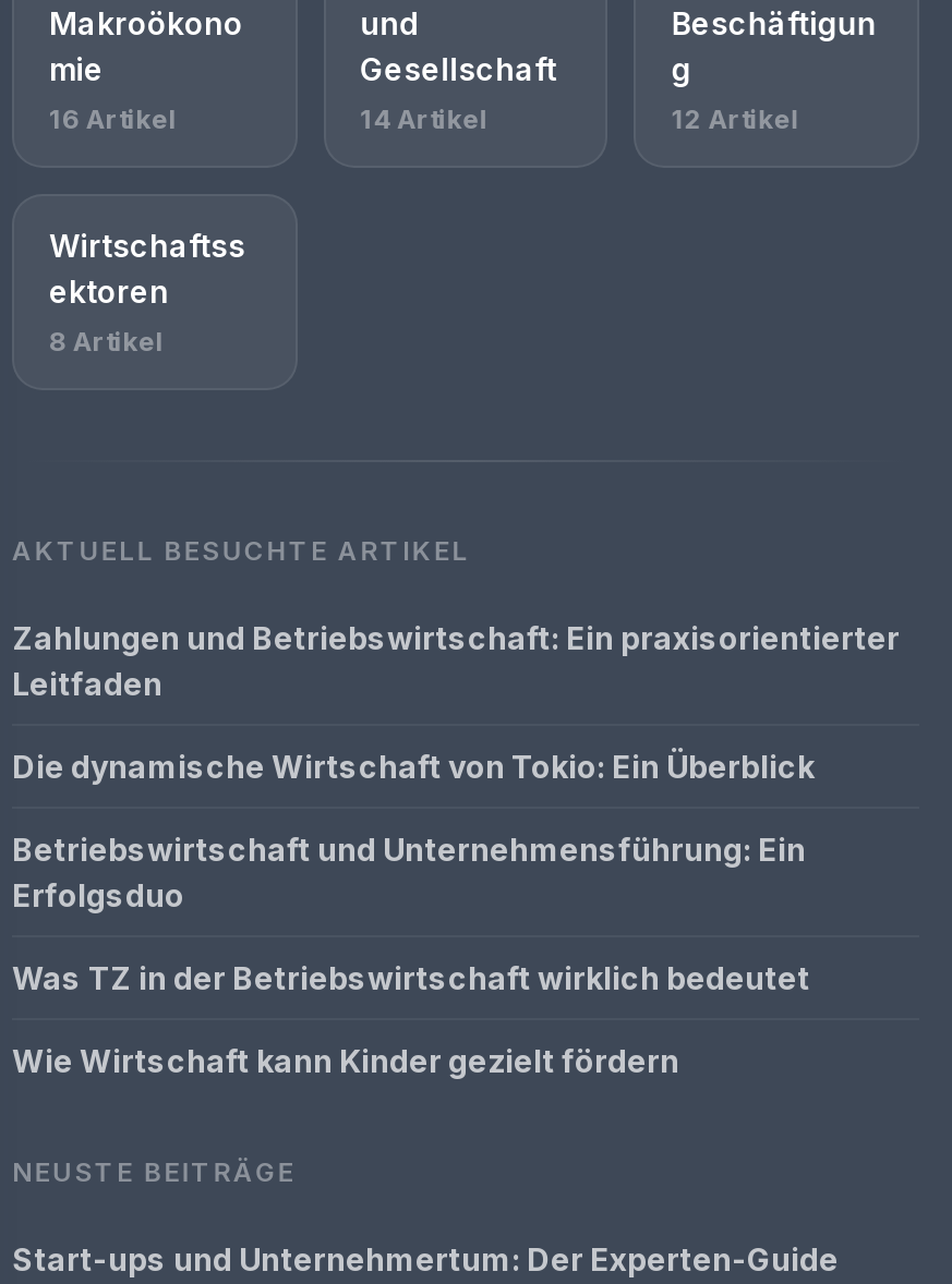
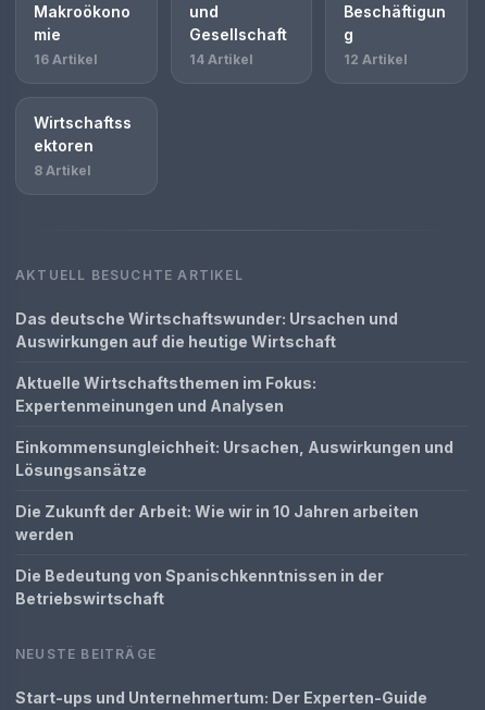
[12,619,900,702] Zahlungen und Betriebswirtschaft: Ein praxisorientierter | Leitfaden -> [15,309,398,351] Das deutsche Wirtschaftswunder: Ursachen und | Auswirkungen auf die heutige Wirtschaft
[12,748,815,785] Die dynamische Wirtschaft von Tokio: Ein Überblick -> [15,374,316,415] Aktuelle Wirtschaftsthemen im Fokus: | Expertenmeinungen und Analysen
[12,831,806,913] Betriebswirtschaft und Unternehmensführung: Ein | Erfolgsduo -> [15,438,453,479] Einkommensungleichheit: Ursachen, Auswirkungen und | Lösungsansätze
[12,959,810,996] Was TZ in der Betriebswirtschaft wirklich bedeutet -> [15,502,419,543] Die Zukunft der Arbeit: Wie wir in 10 Jahren arbeiten | werden
[12,1042,679,1079] Wie Wirtschaft kann Kinder gezielt fördern -> [15,566,384,608] Die Bedeutung von Spanischkenntnissen in der | Betriebswirtschaft

